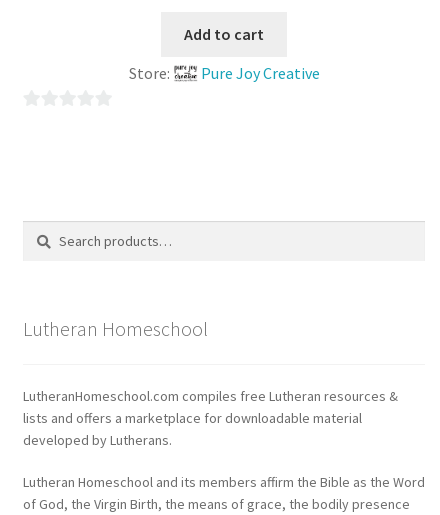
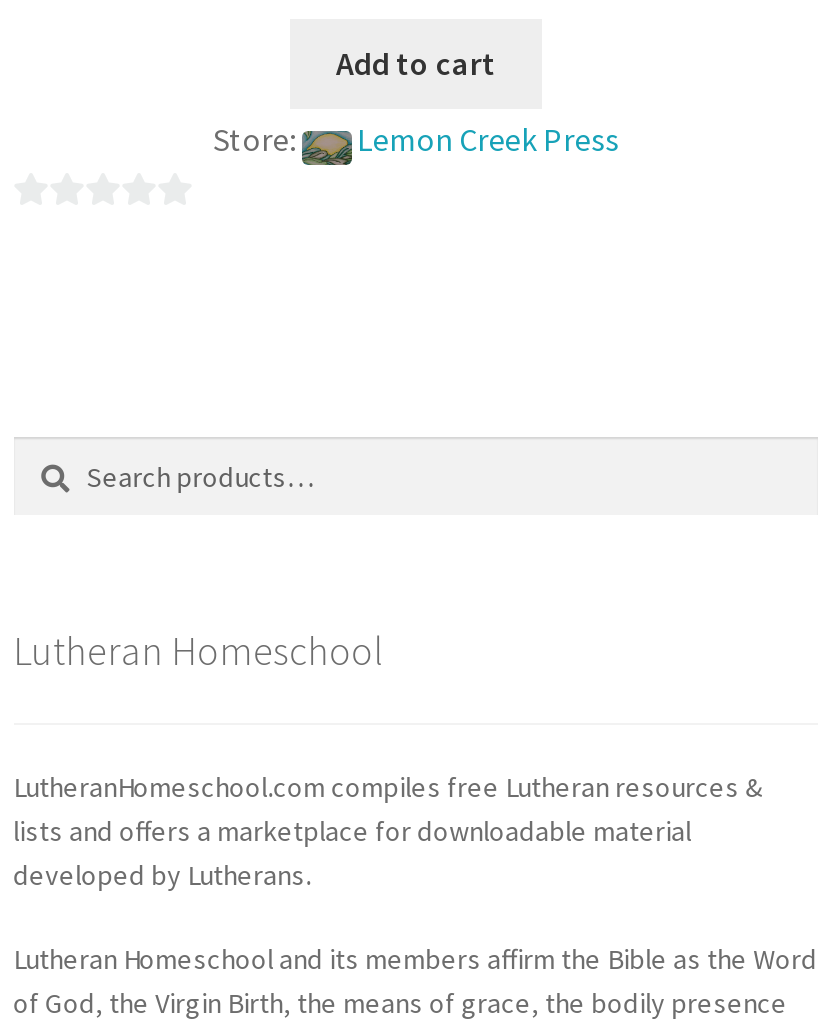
[200,63,319,83] Pure Joy Creative -> [357,120,619,160] Lemon Creek Press

